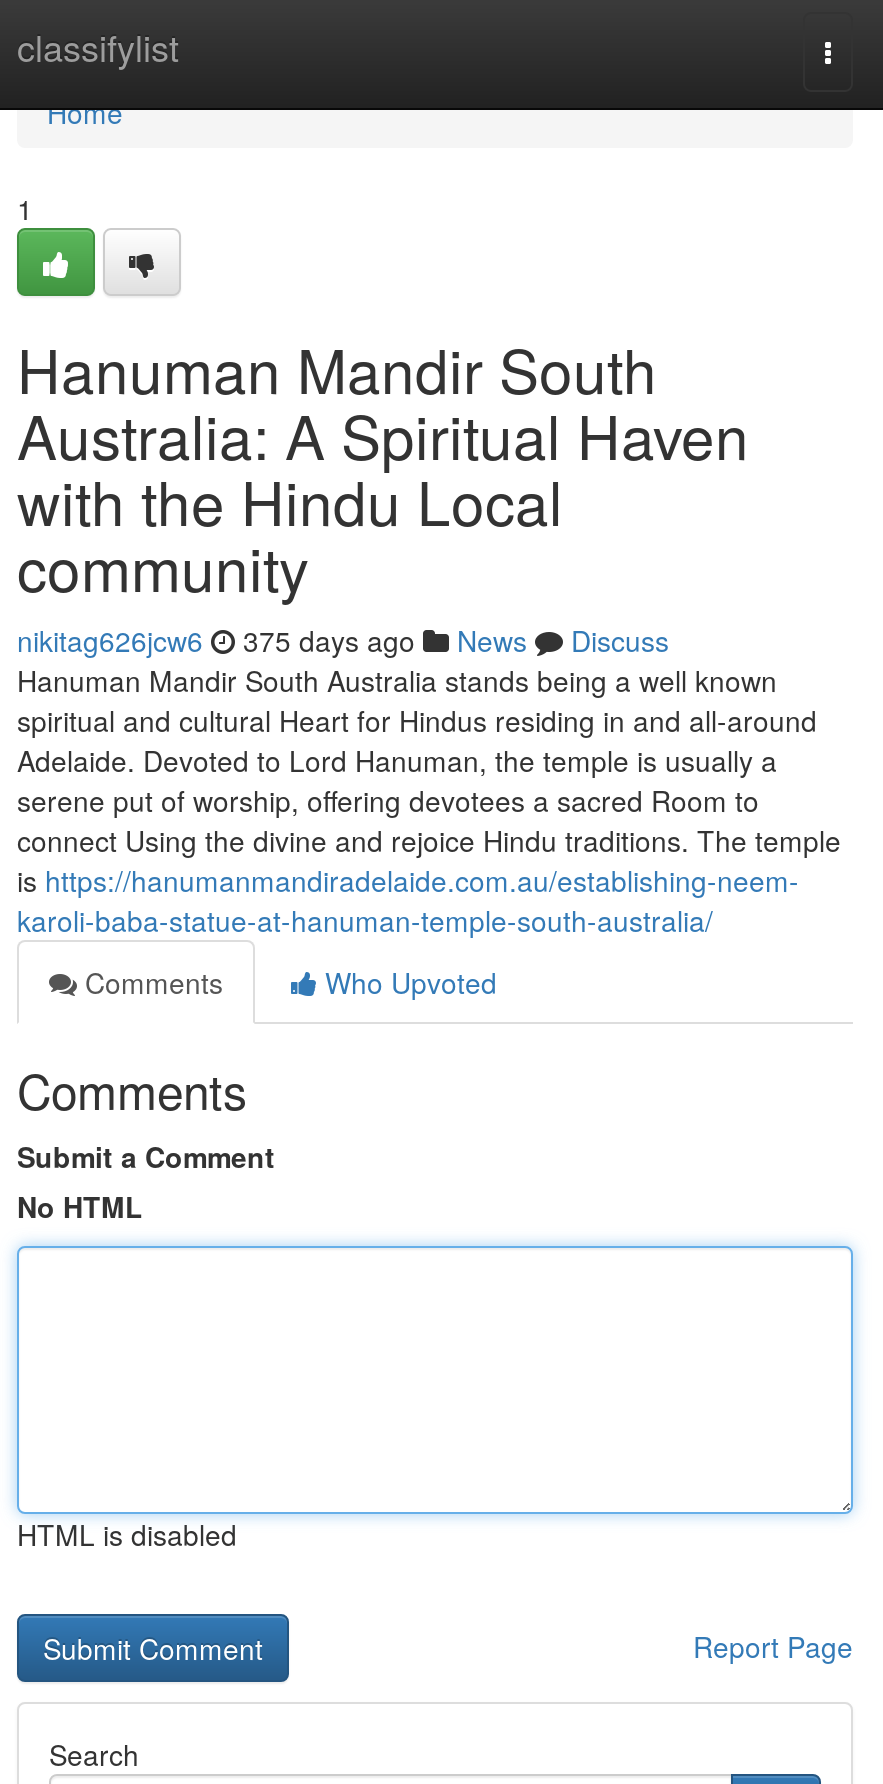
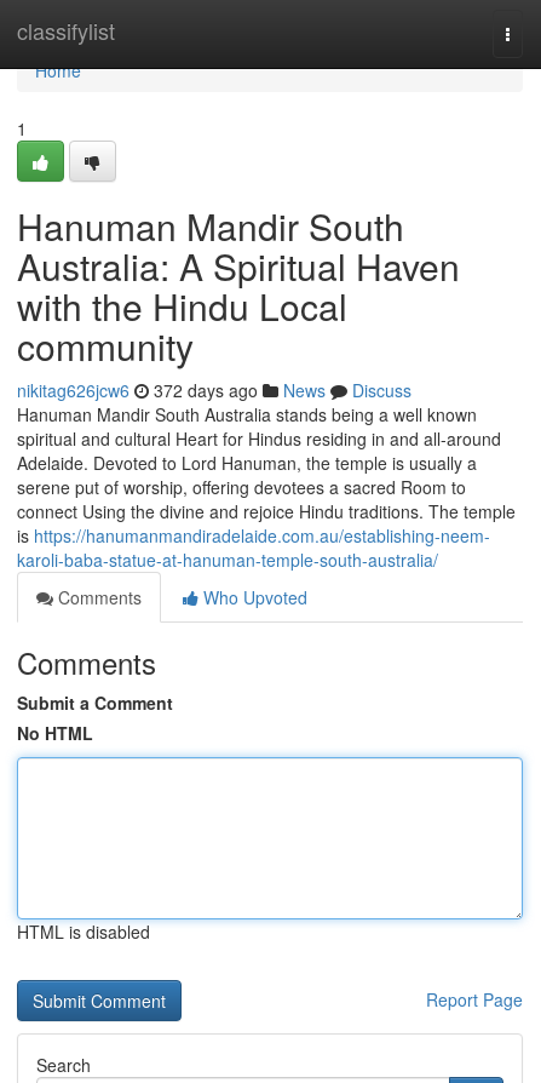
[17,620,669,660] nikitag626jcw6 375 days ago News Discuss -> [17,378,411,402] nikitag626jcw6 372 days ago News Discuss

